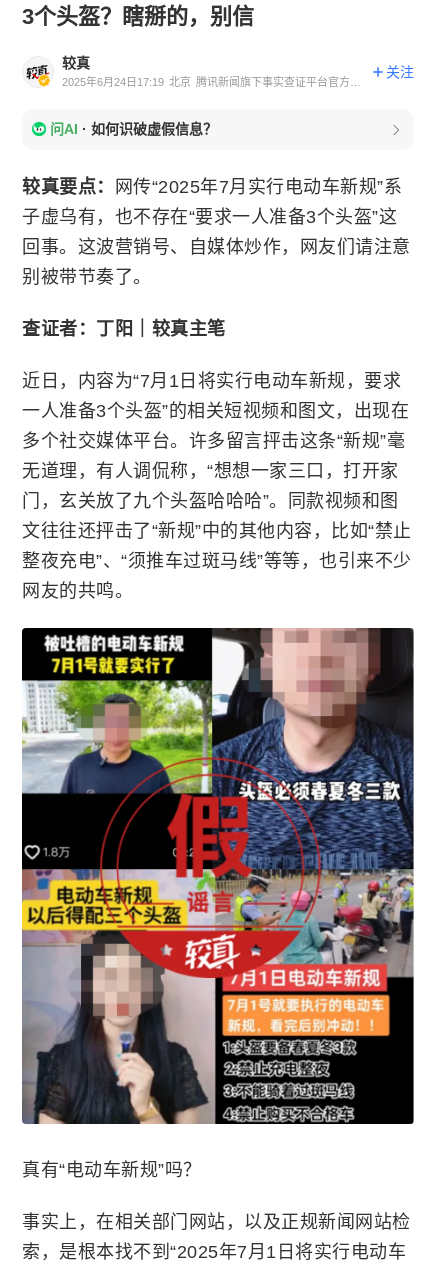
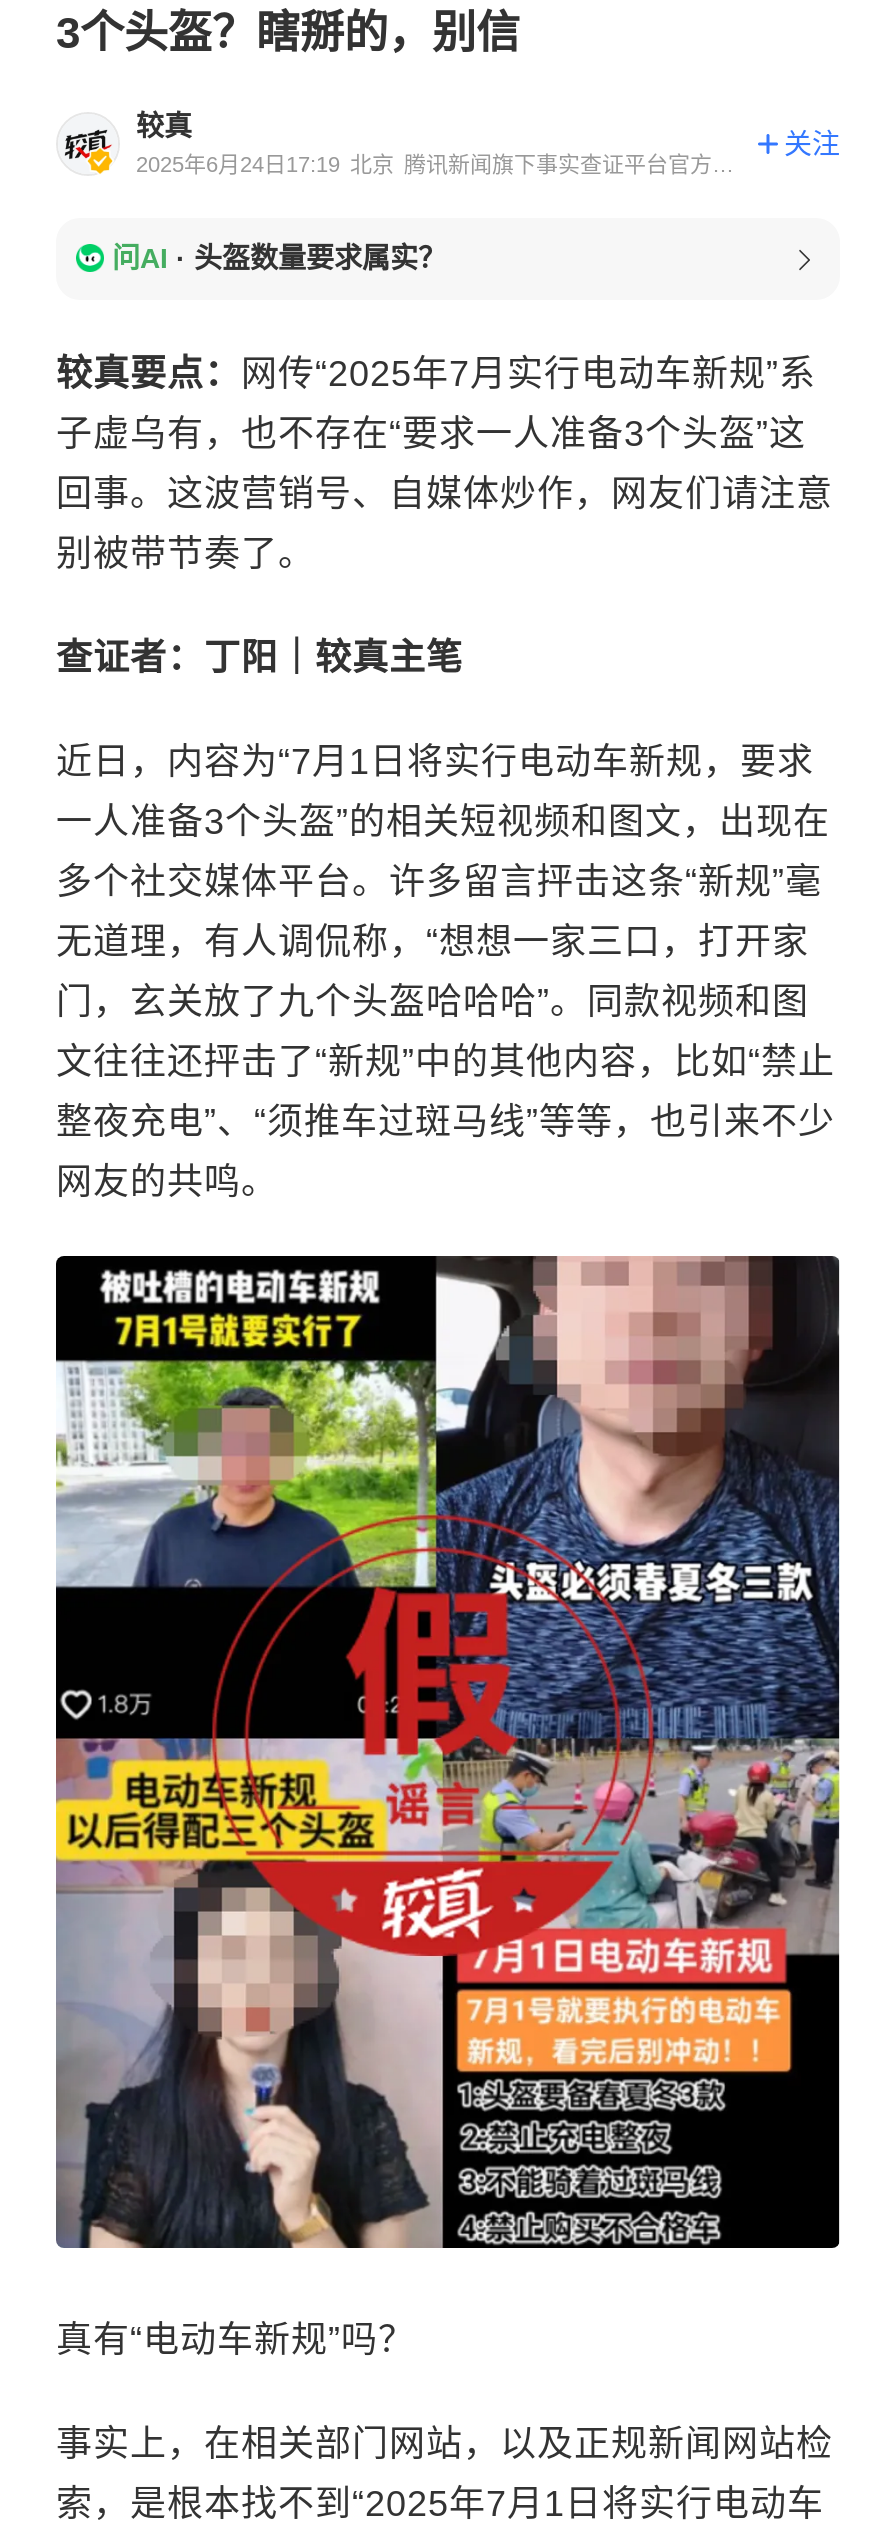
[50,121,217,137] 问AI ·如何识破虚假信息？ -> [112,242,446,274] 问AI ·头盔数量要求属实？

